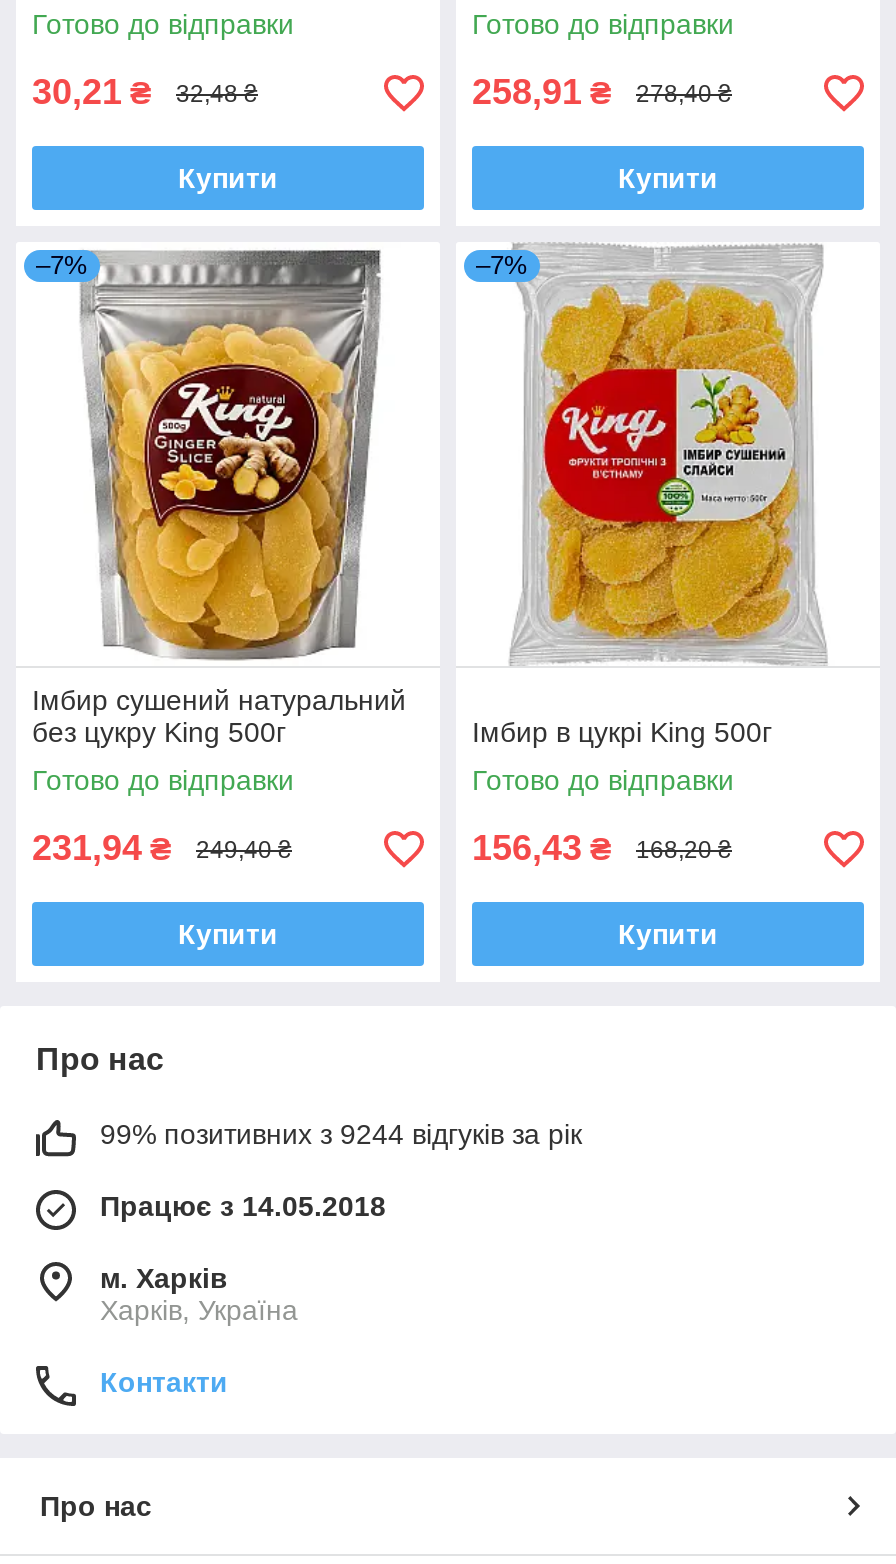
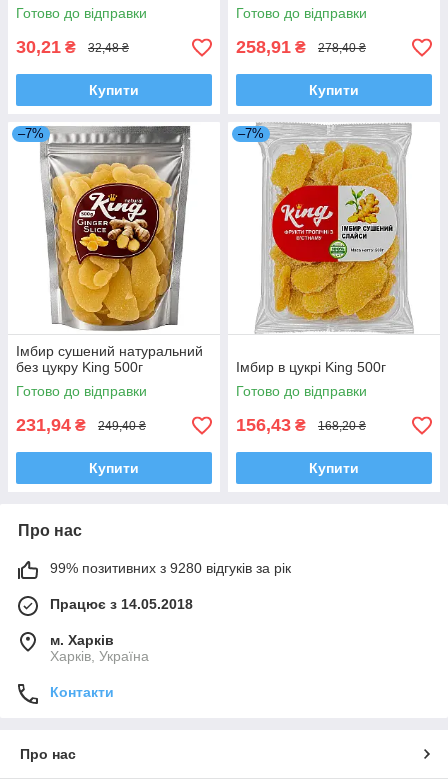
[100,1119,582,1151] 99% позитивних з 9244 відгуків за рік -> [50,560,291,576] 99% позитивних з 9280 відгуків за рік

